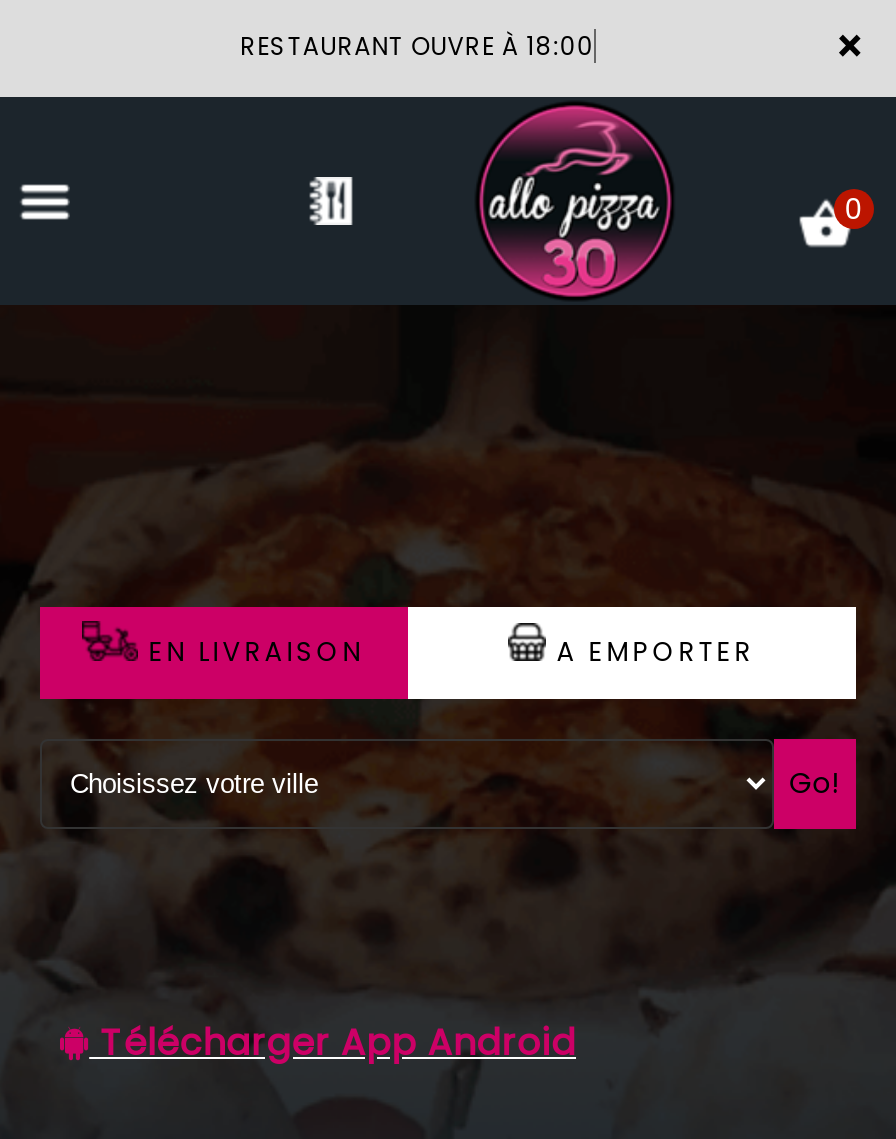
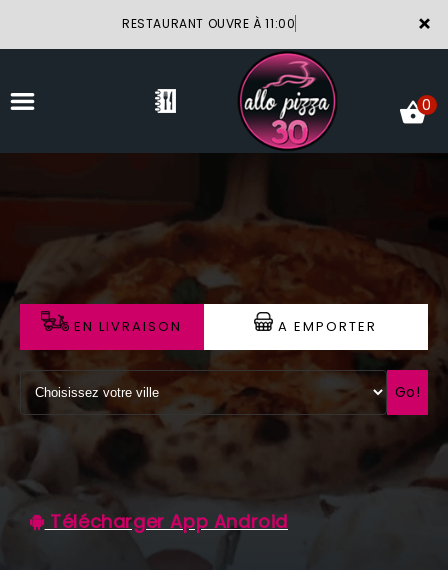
[240,29,595,63] RESTAURANT OUVRE À 18:00 -> [122,15,295,32] RESTAURANT OUVRE À 11:00

